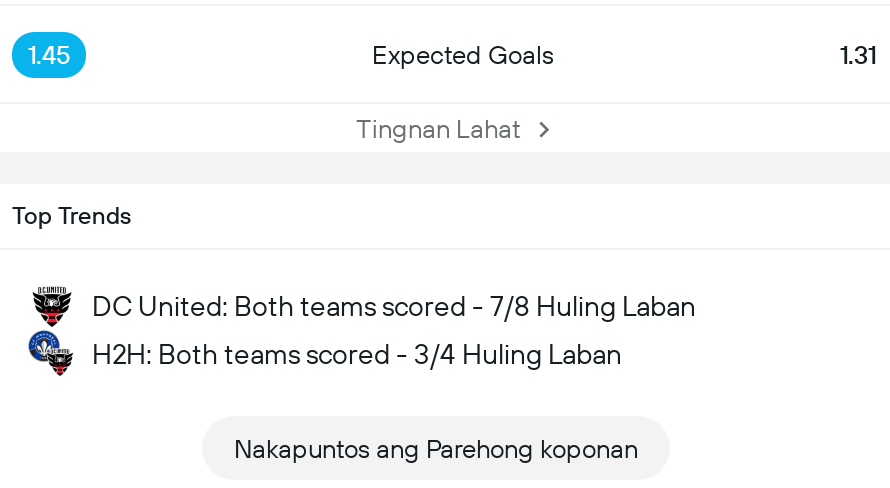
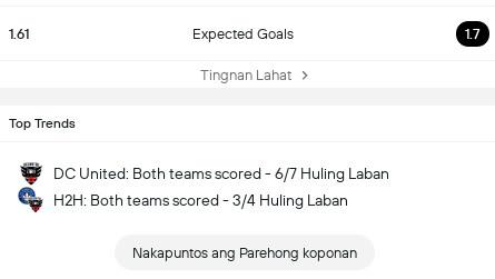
[28,39,70,69] 1.45 -> [9,25,29,42] 1.61
[840,39,876,69] 1.31 -> [465,25,481,42] 1.7
[92,290,696,322] DC United: Both teams scored - 7/8 Huling Laban -> [53,165,389,182] DC United: Both teams scored - 6/7 Huling Laban

